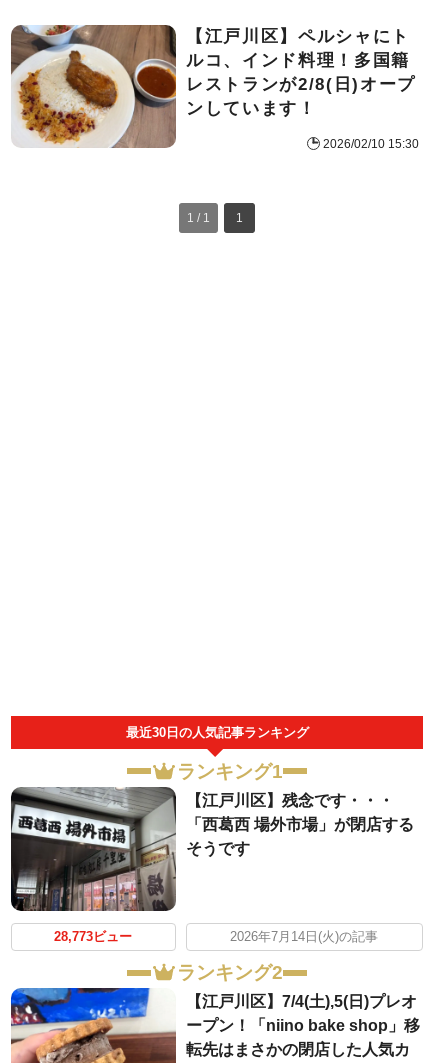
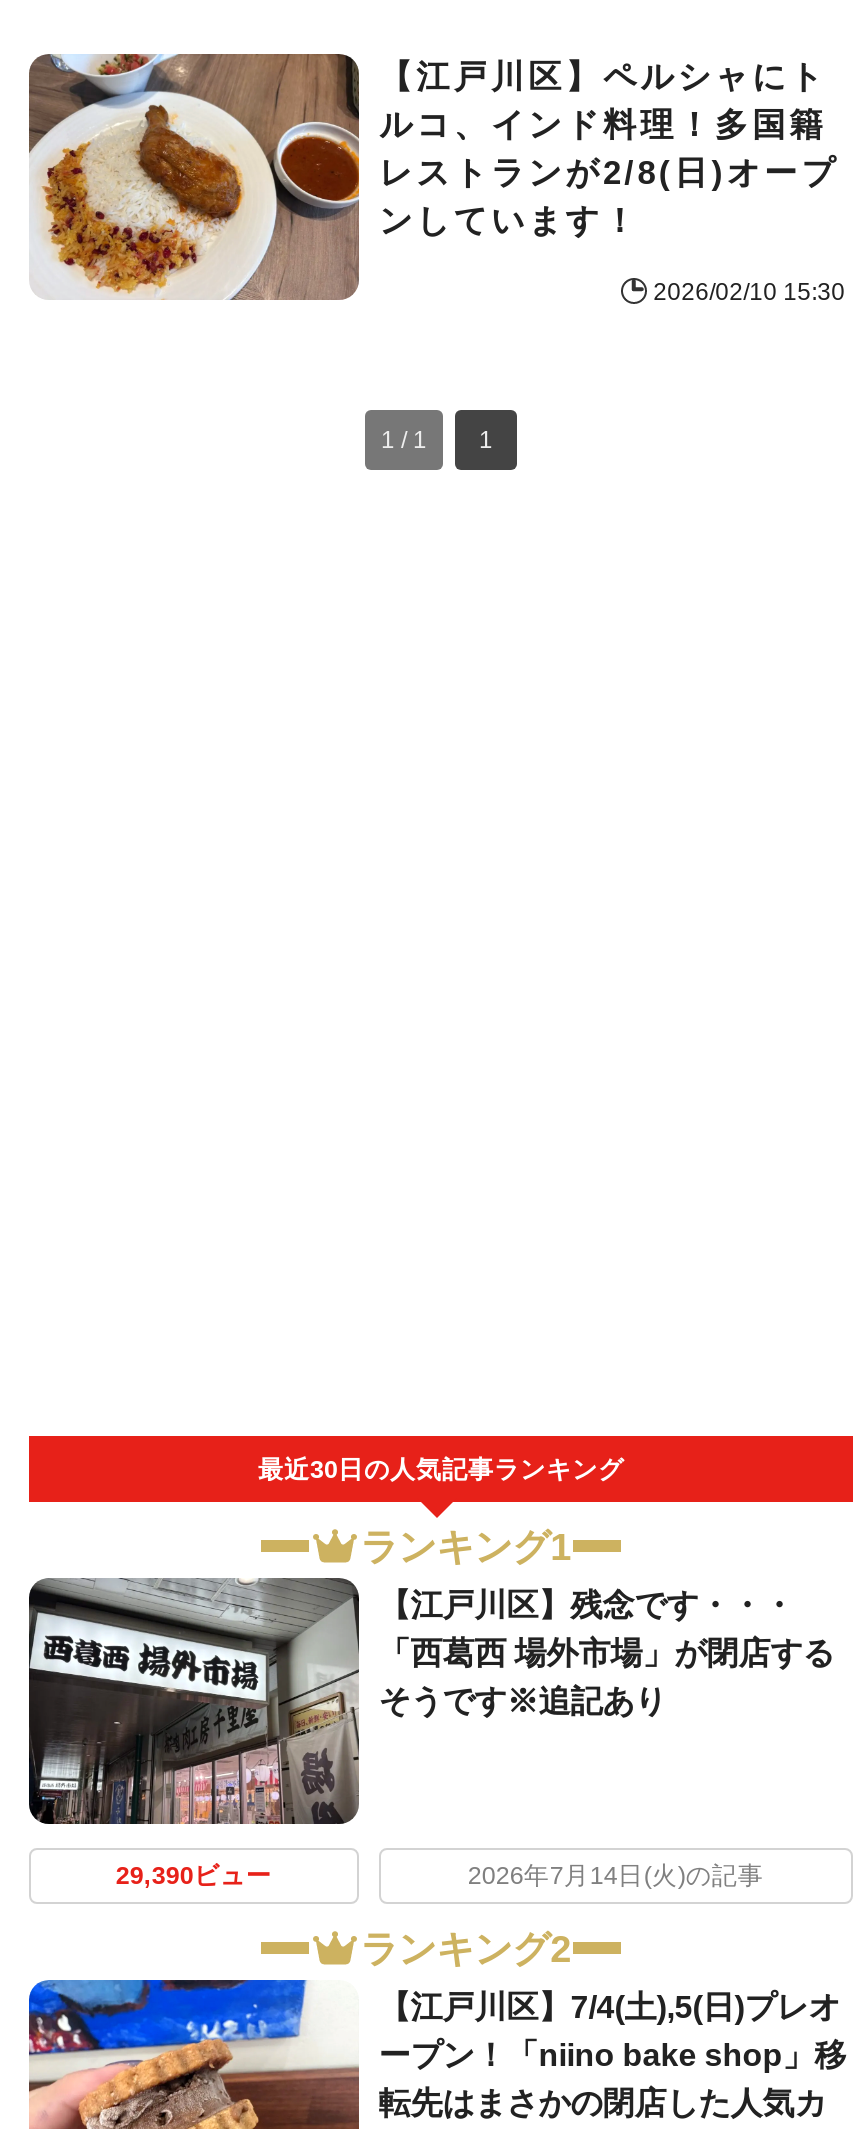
[186,840,250,857] そうです -> [379,1684,667,1718] そうです※追記あり
[54,930,132,944] 28,773ビュー -> [116,1862,272,1890] 29,390ビュー

